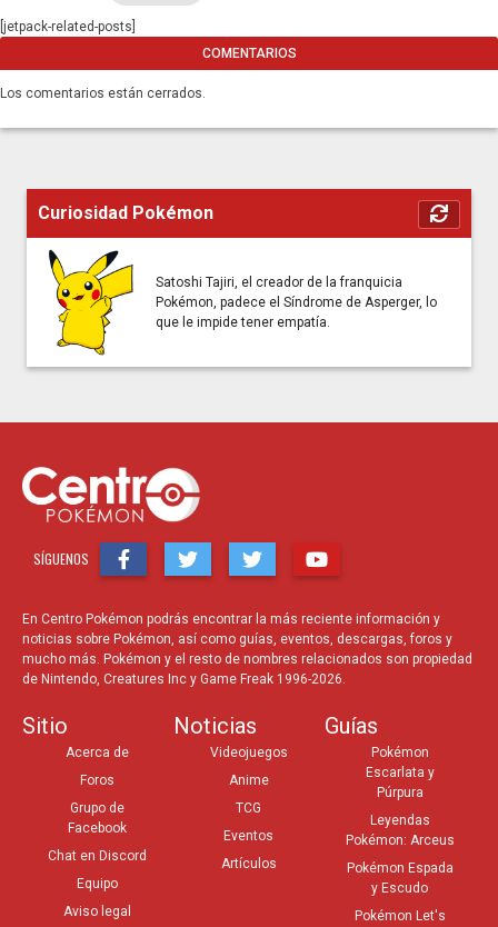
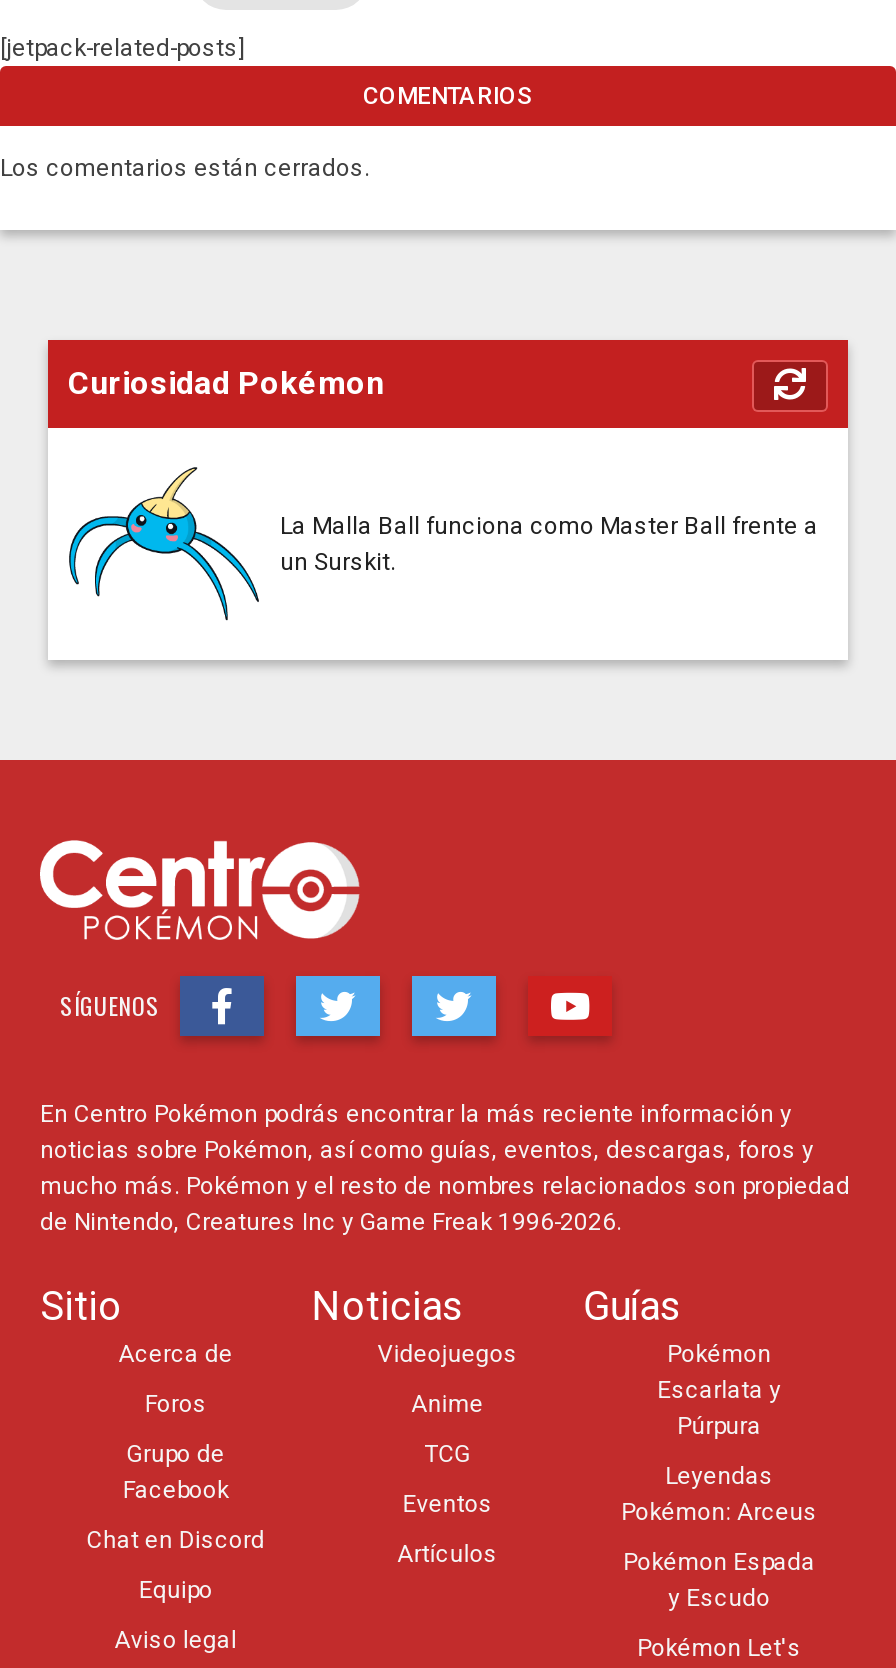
[38,249,437,356] [image] | Satoshi Tajiri, el creador de la franquicia | Pokémon, padece el Síndrome de Asperger, lo | que le impide tener empatía. -> [66,450,818,638] [image] | La Malla Ball funciona como Master Ball frente a | un Surskit.

